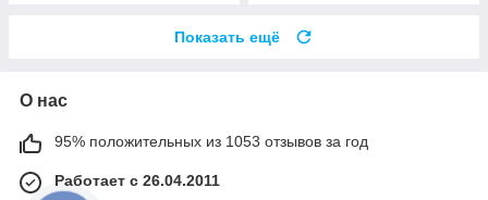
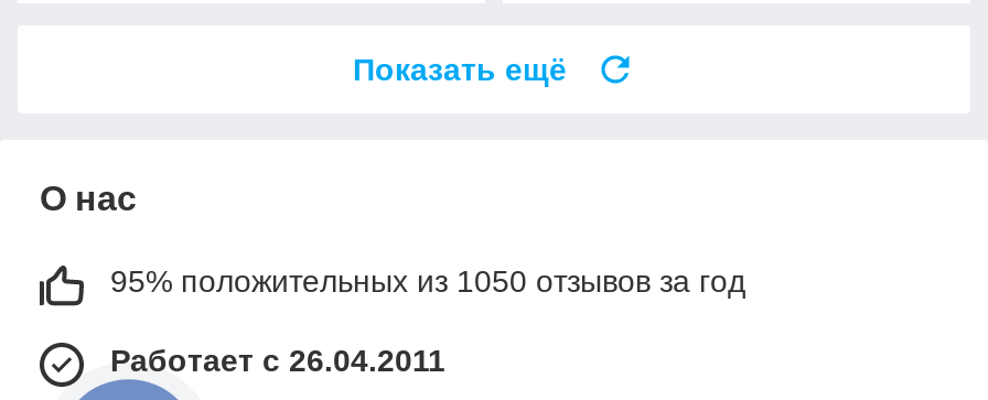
[54,132,368,150] 95% положительных из 1053 отзывов за год -> [110,263,745,298] 95% положительных из 1050 отзывов за год

